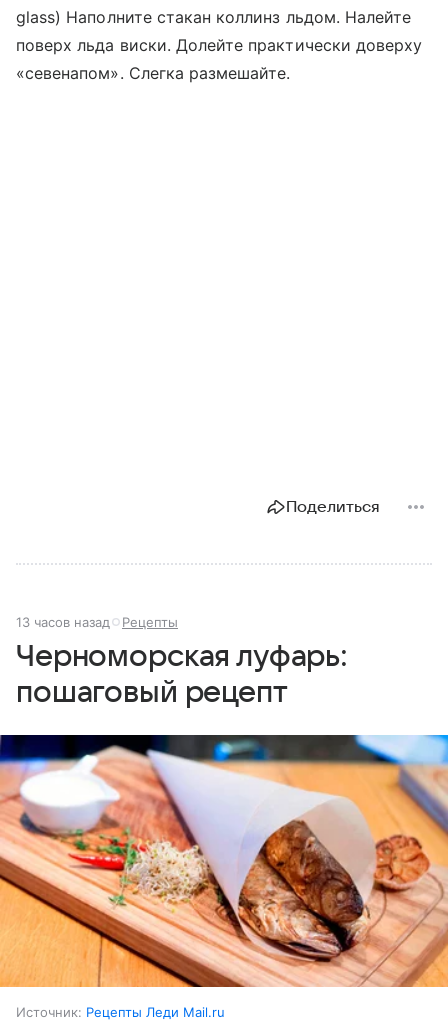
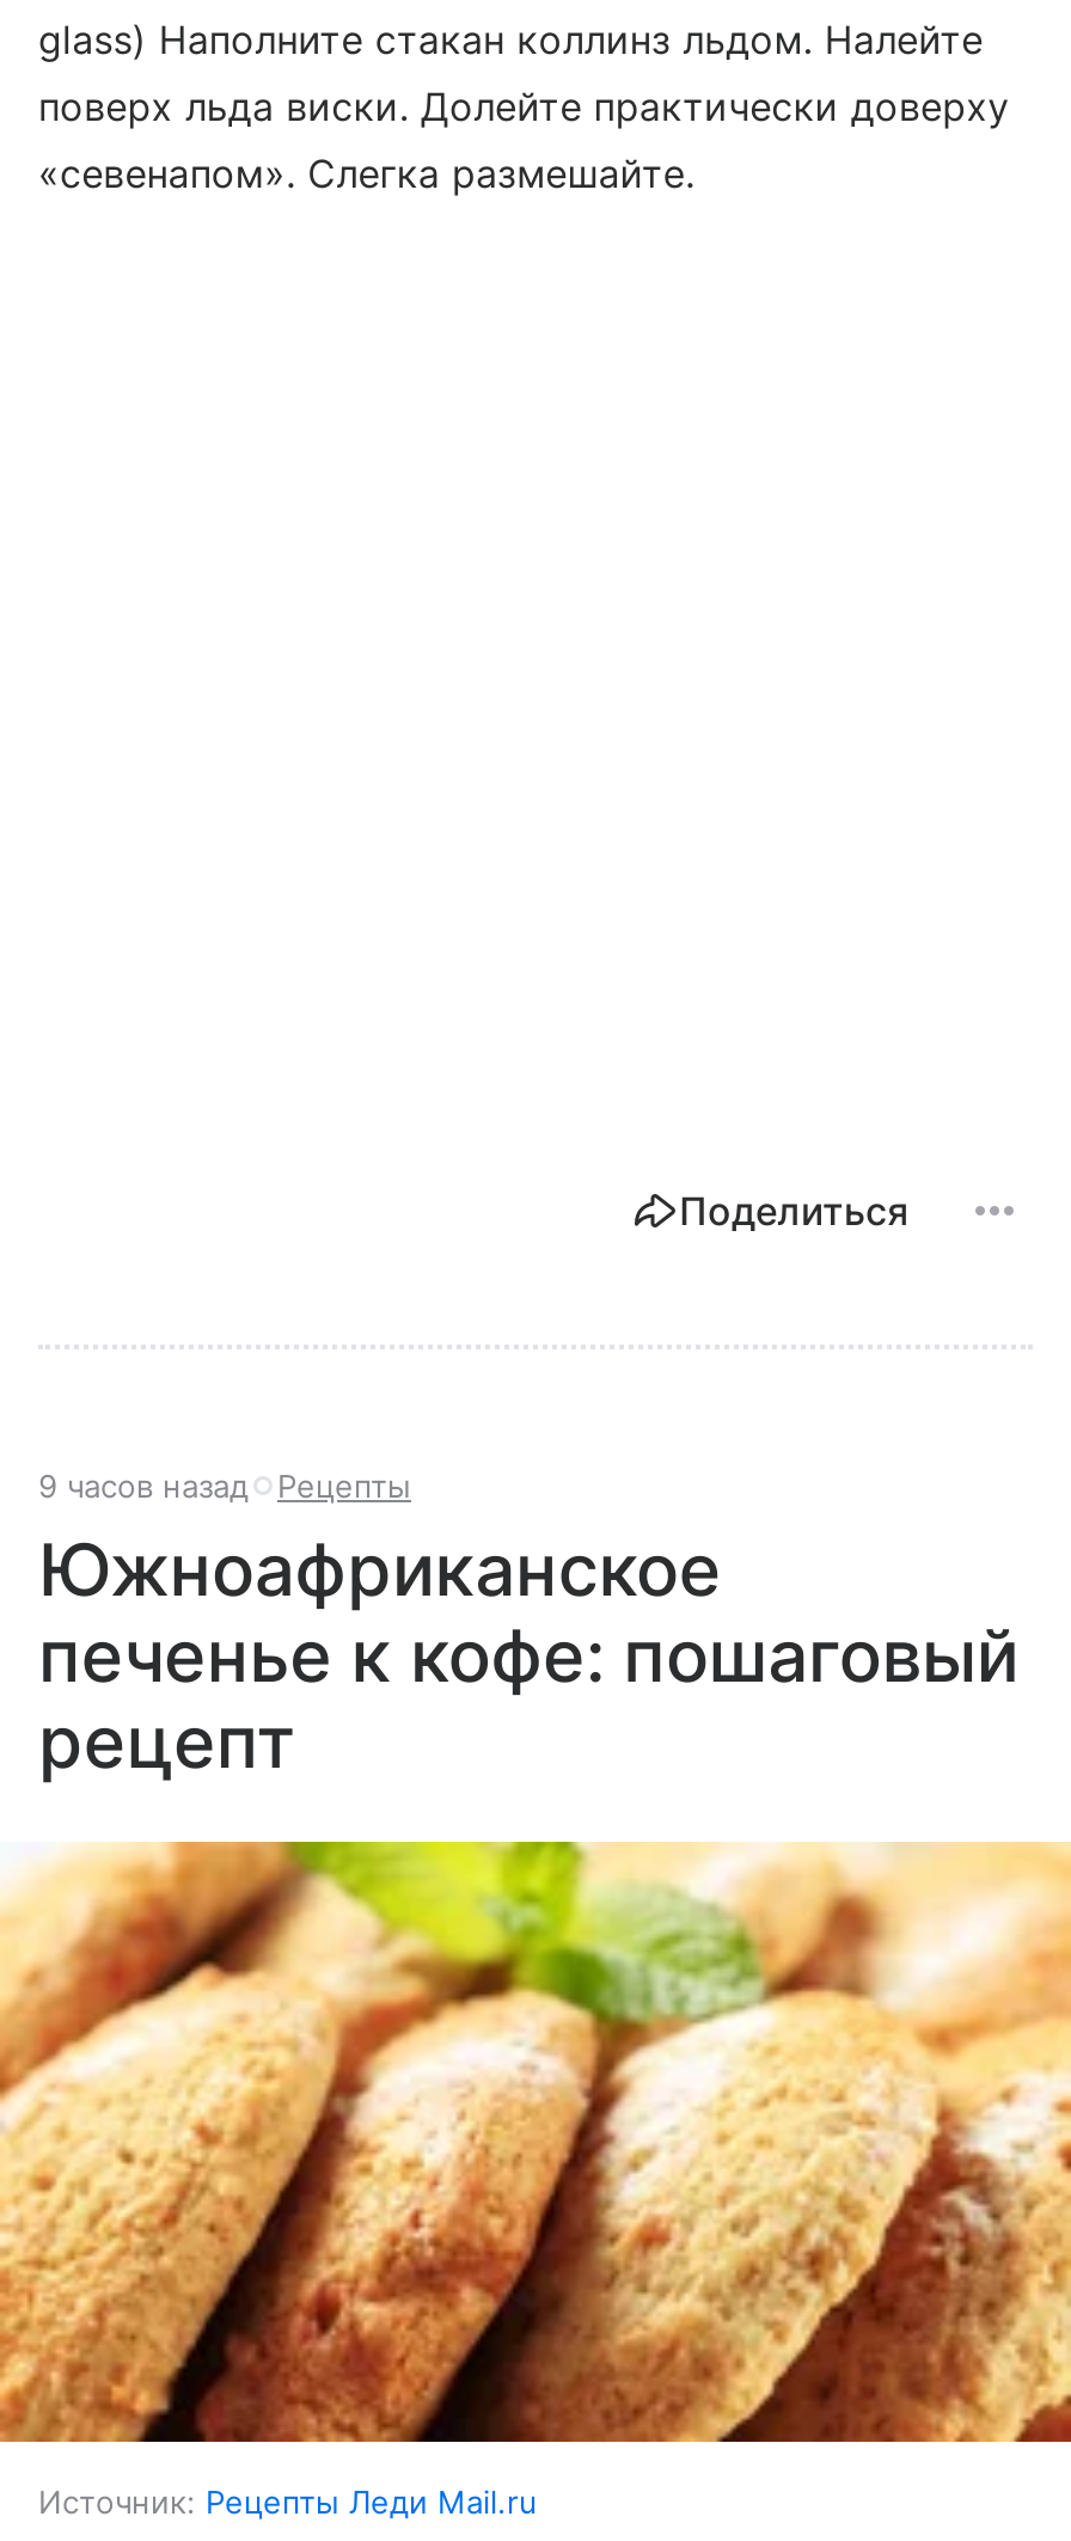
[16,614,178,630] 13 часов назад Рецепты -> [38,1466,411,1504] 9 часов назад Рецепты
[16,640,348,709] Черноморская луфарь: | пошаговый рецепт -> [38,1526,1019,1784] Южноафриканское | печенье к кофе: пошаговый | рецепт
[3,734,445,988] [image] -> [7,1839,1064,2444] [image]

